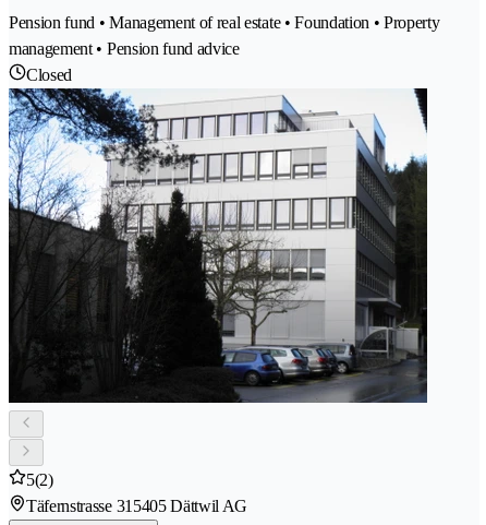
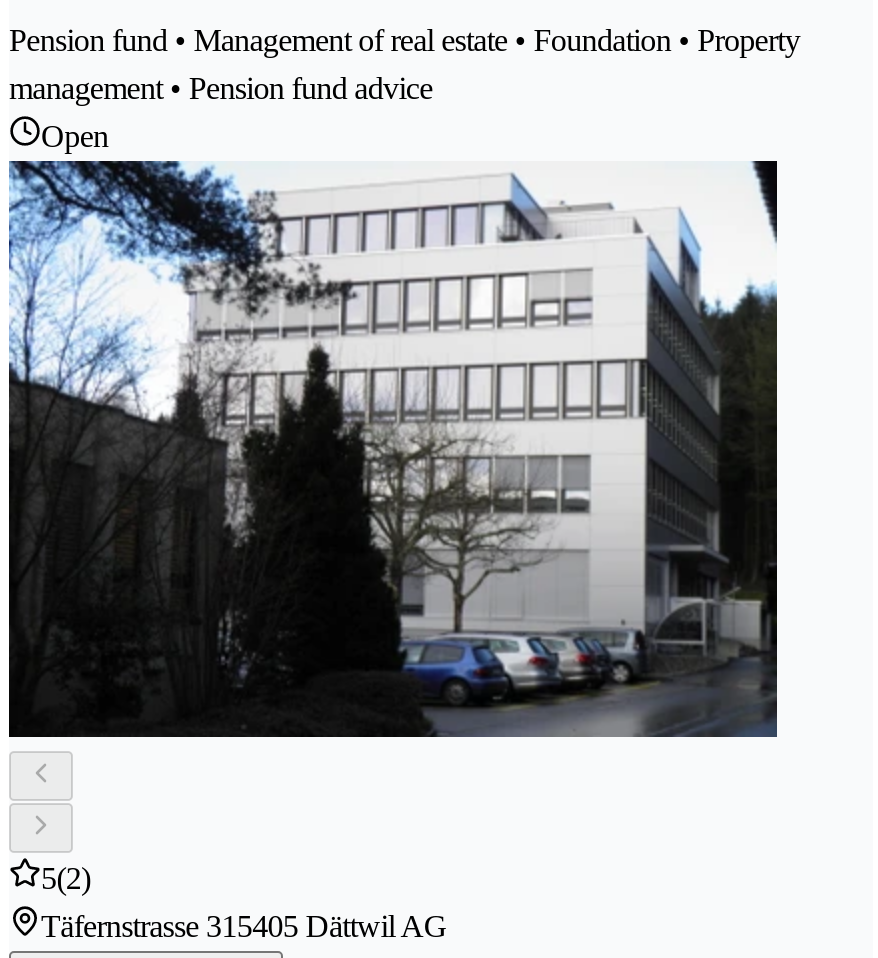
[26,66,72,84] Closed -> [41,119,108,153] Open

